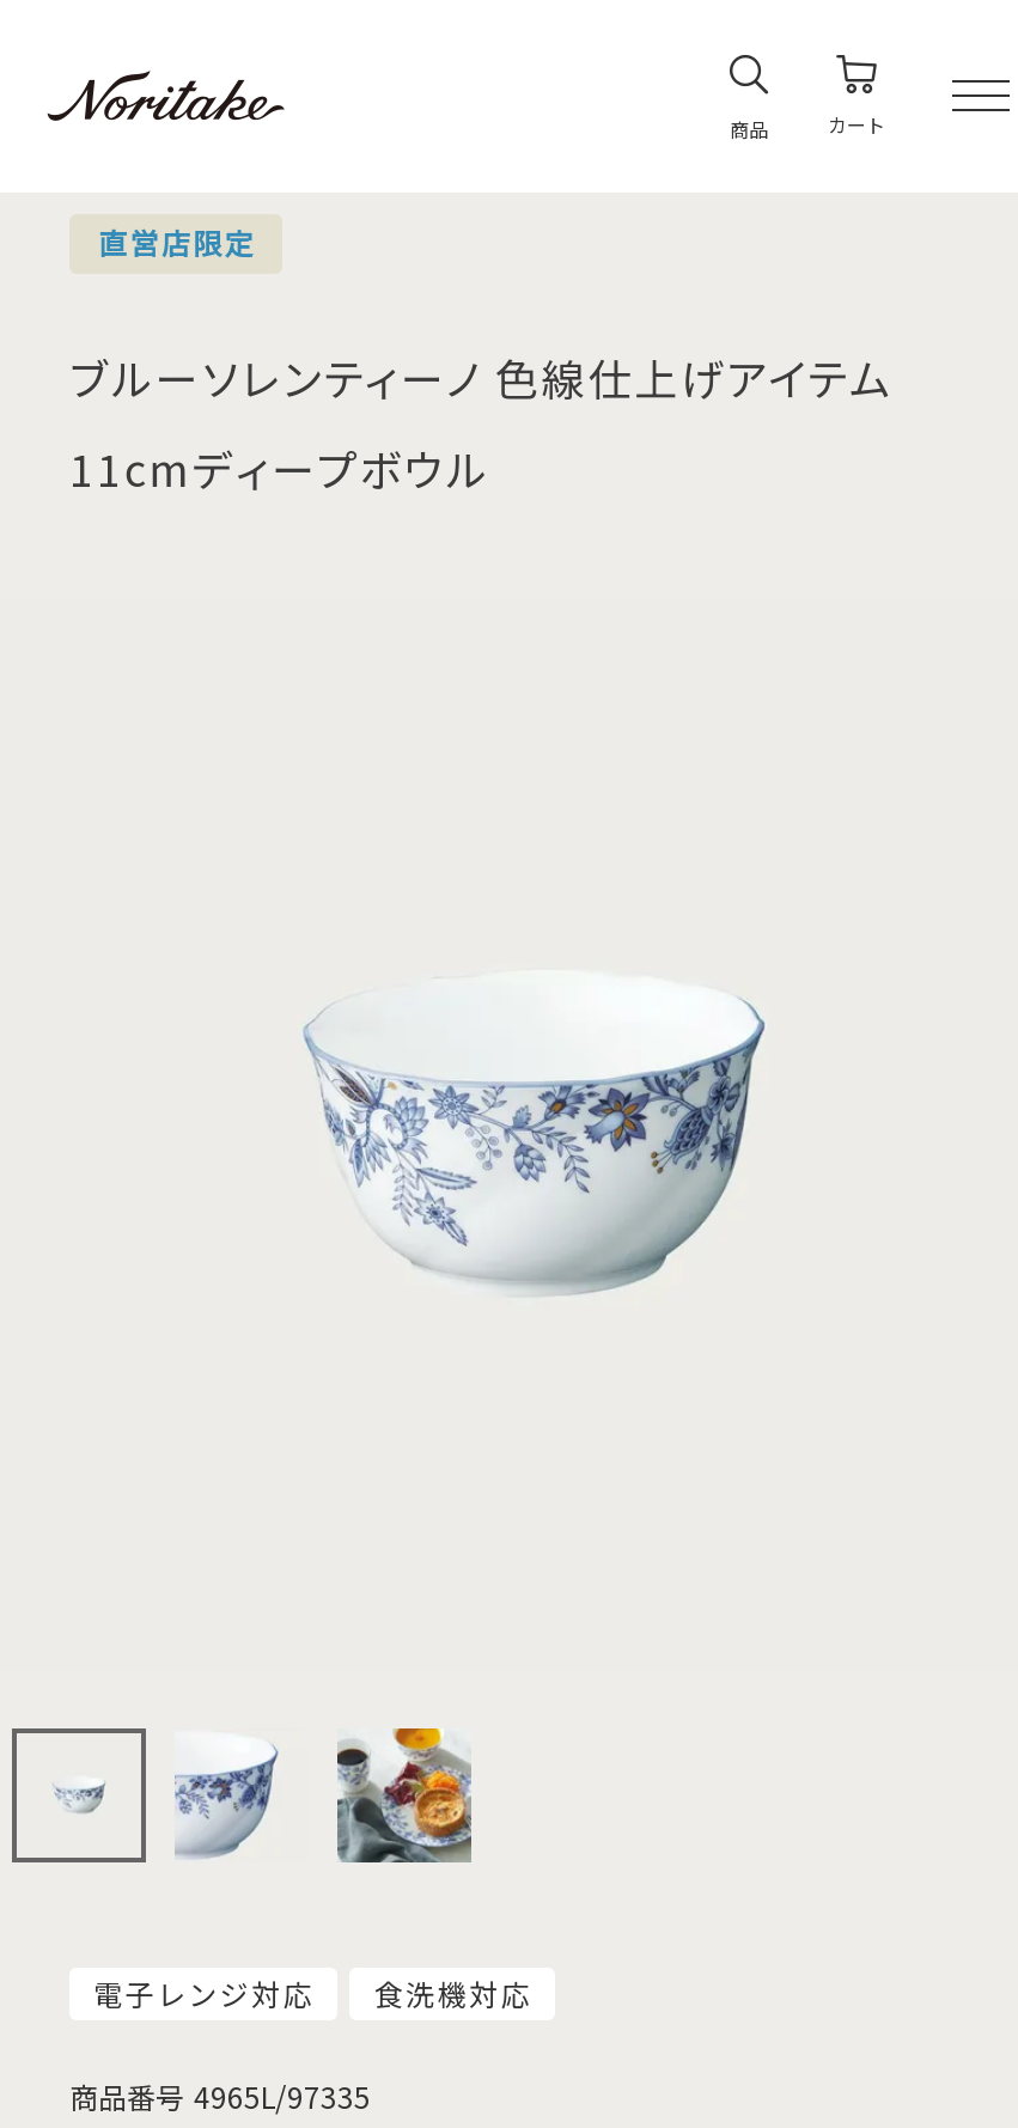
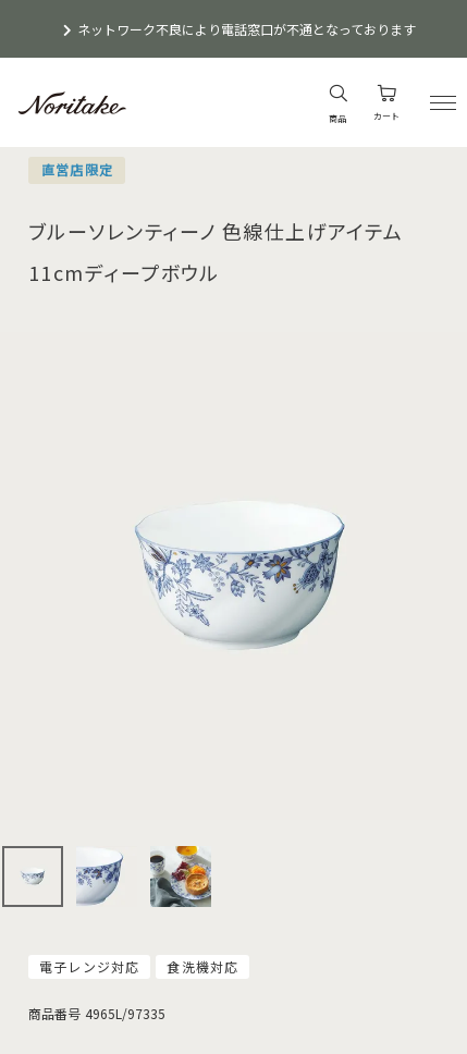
none -> [77,20,416,38] ネットワーク不良により電話窓口が不通となっております

